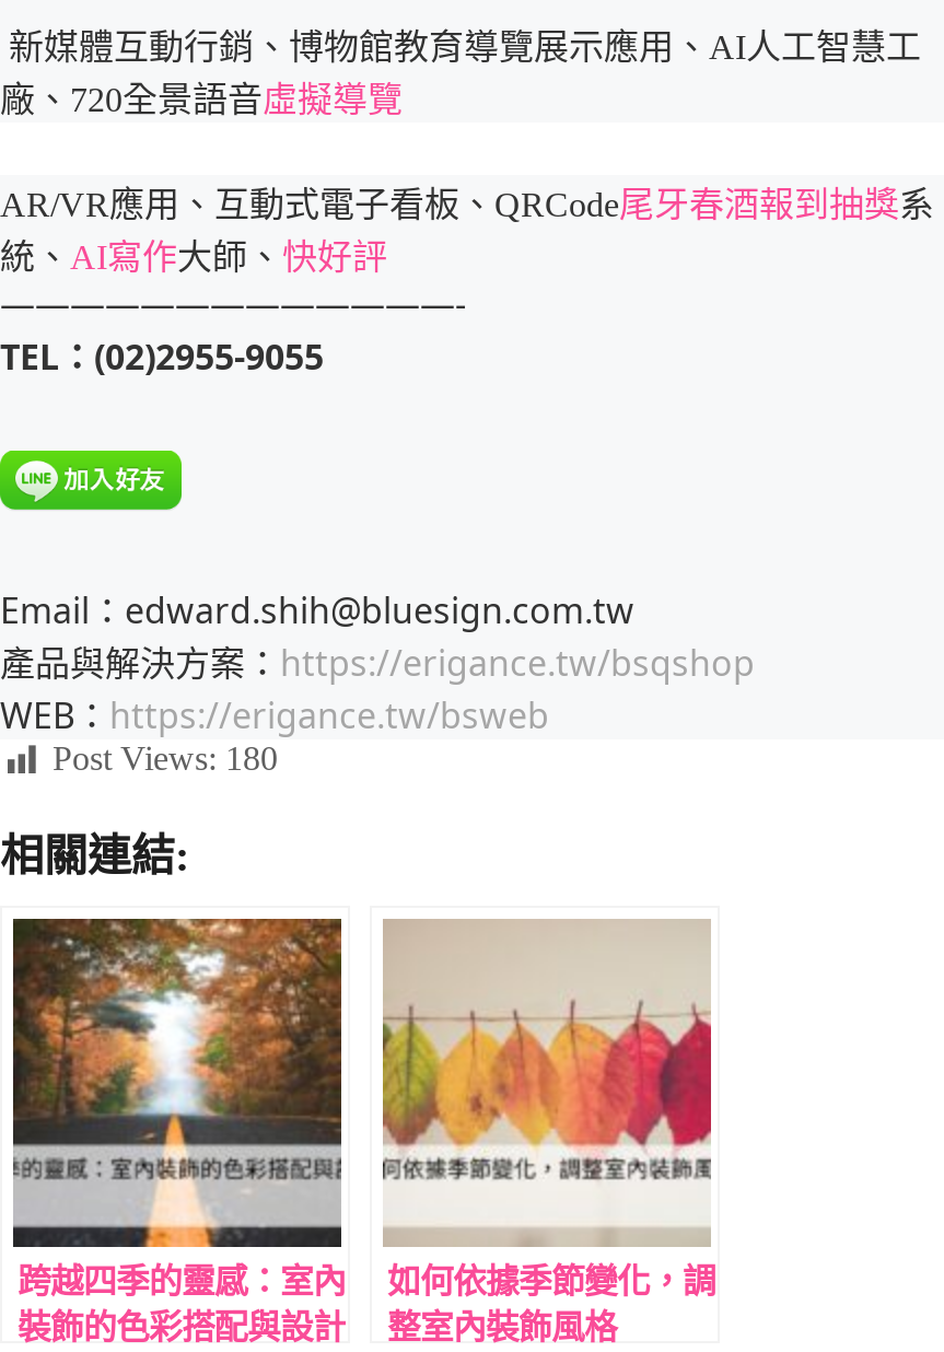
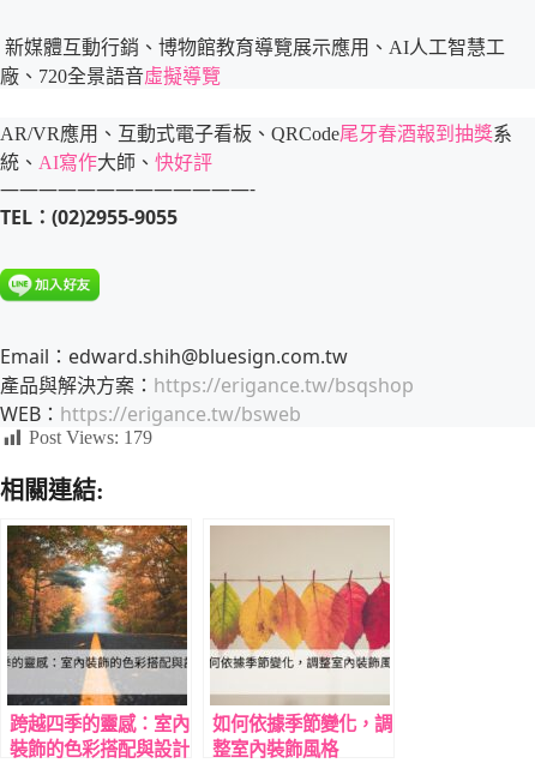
[53,740,278,777] Post Views: 180 -> [29,427,152,448] Post Views: 179

